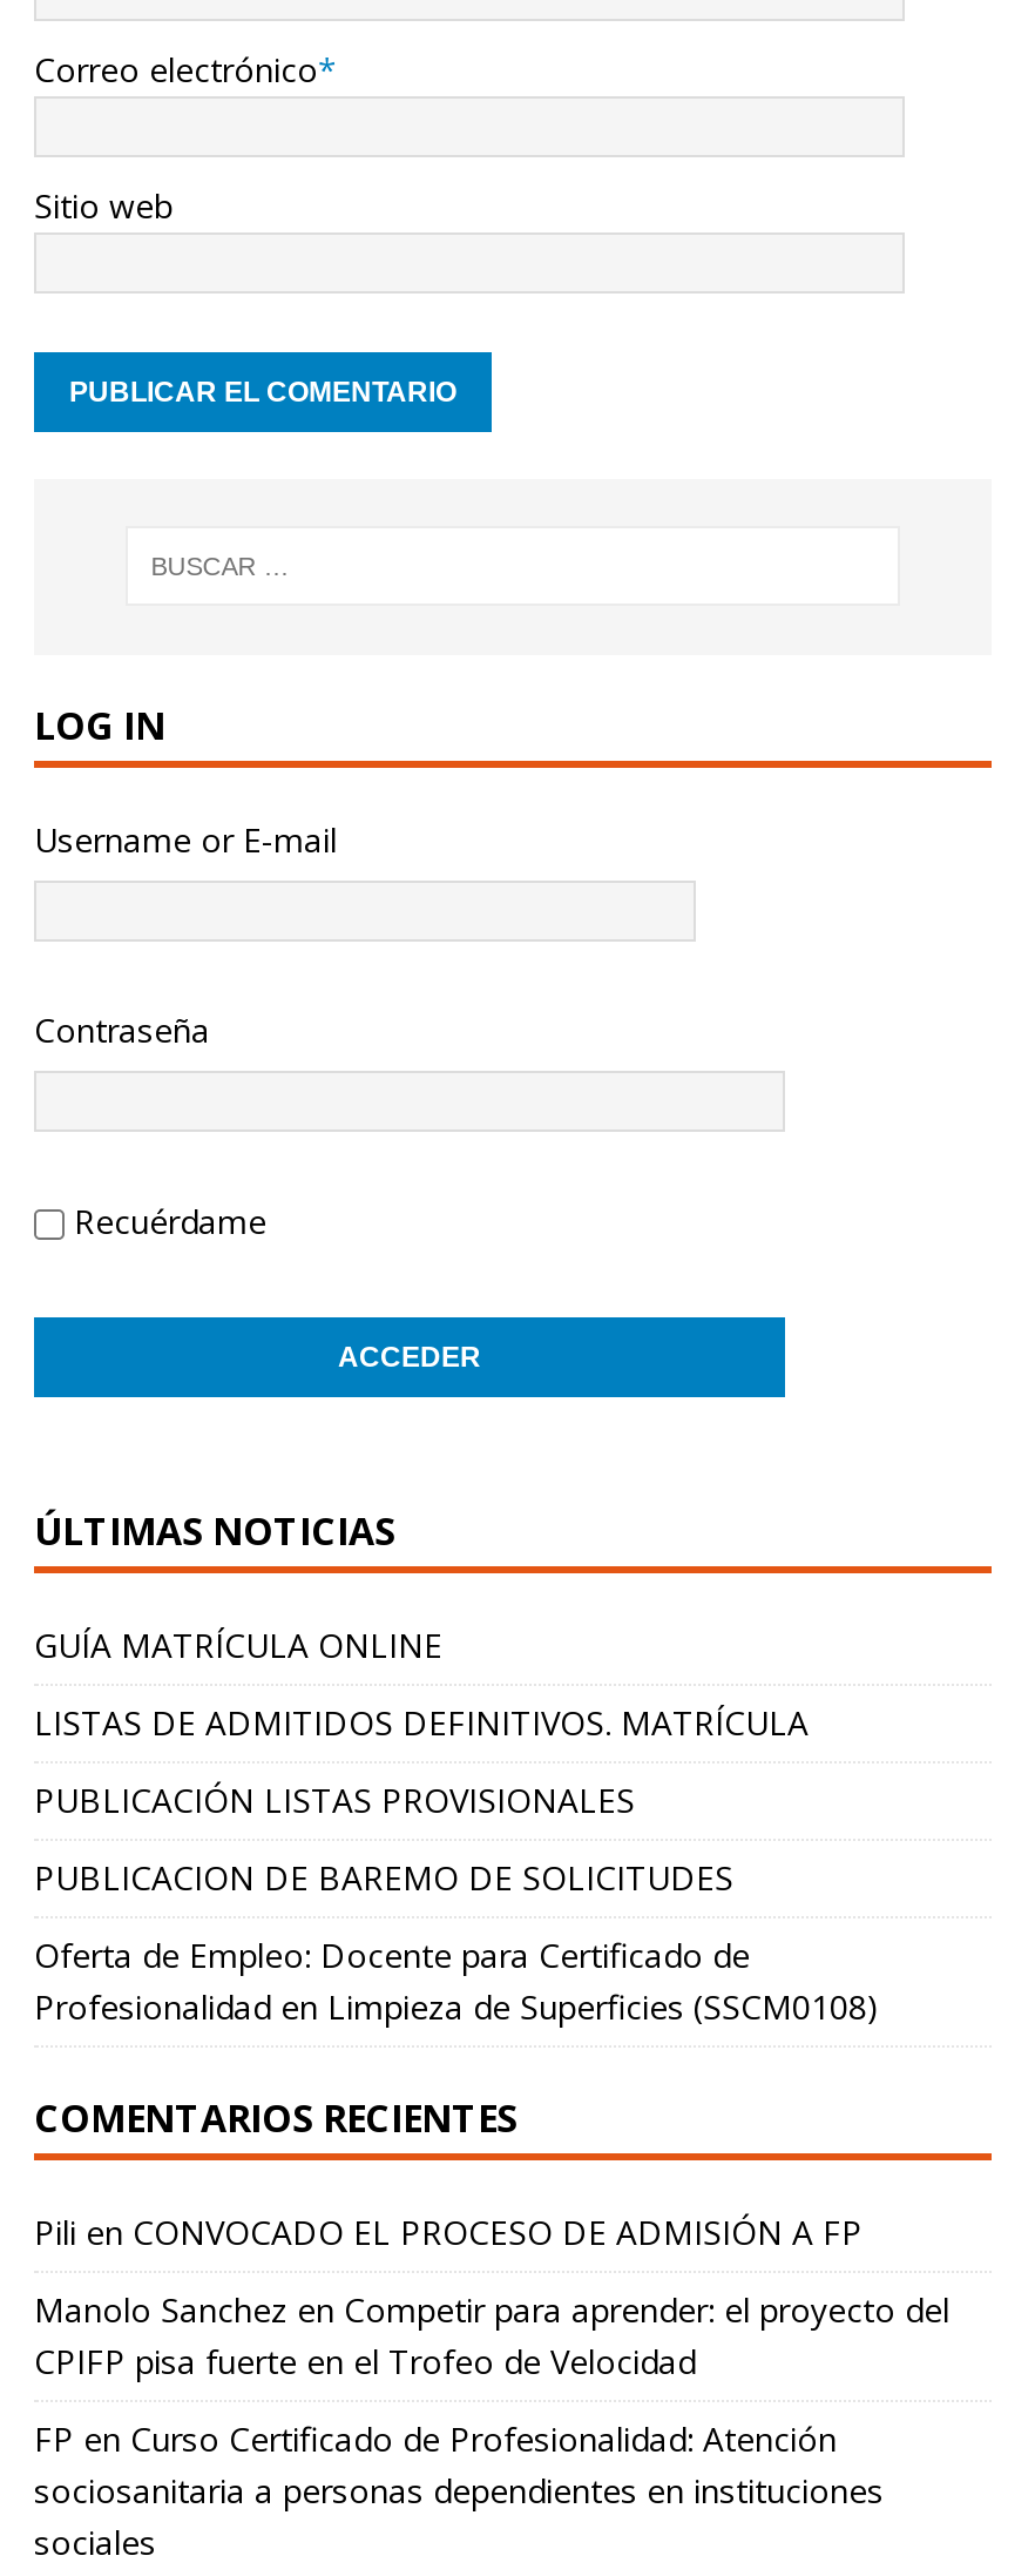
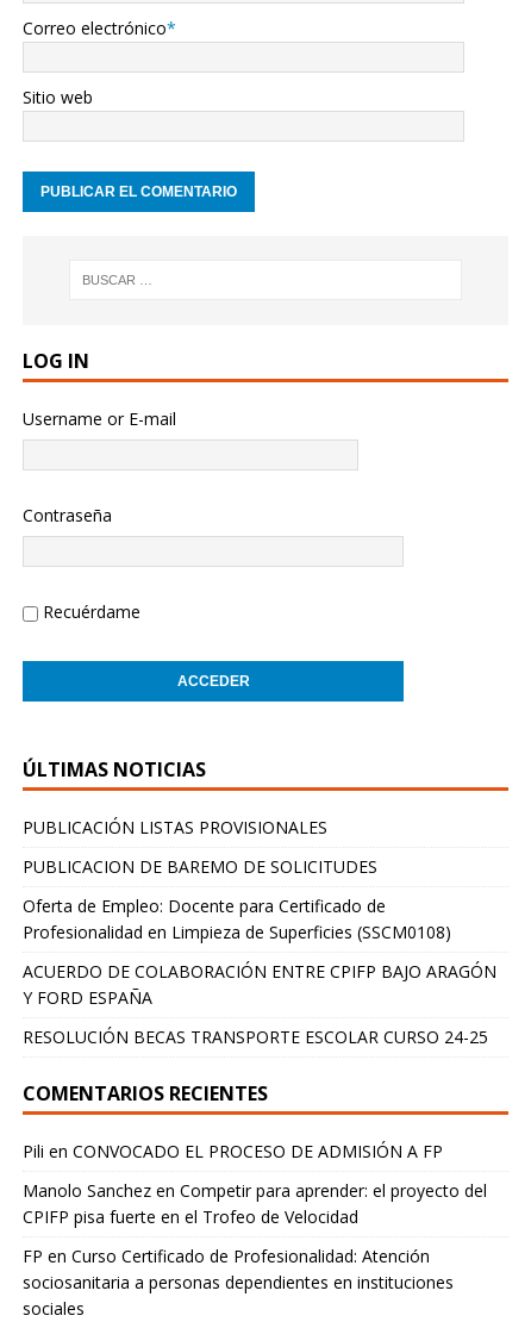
[34,1622,809,1744] GUÍA MATRÍCULA ONLINE | LISTAS DE ADMITIDOS DEFINITIVOS. MATRÍCULA -> none
moved [34,1777,879,2028] -> [23,815,451,943]: PUBLICACIÓN LISTAS PROVISIONALES | PUBLICACION DE BAREMO DE SOLICITUDES | Oferta de Empleo: Docente para Certificado de | Profesionalidad en Limpieza de Superficies (SSCM0108)
none -> [23,959,496,1048] ACUERDO DE COLABORACIÓN ENTRE CPIFP BAJO ARAGÓN | Y FORD ESPAÑA | RESOLUCIÓN BECAS TRANSPORTE ESCOLAR CURSO 24-25

